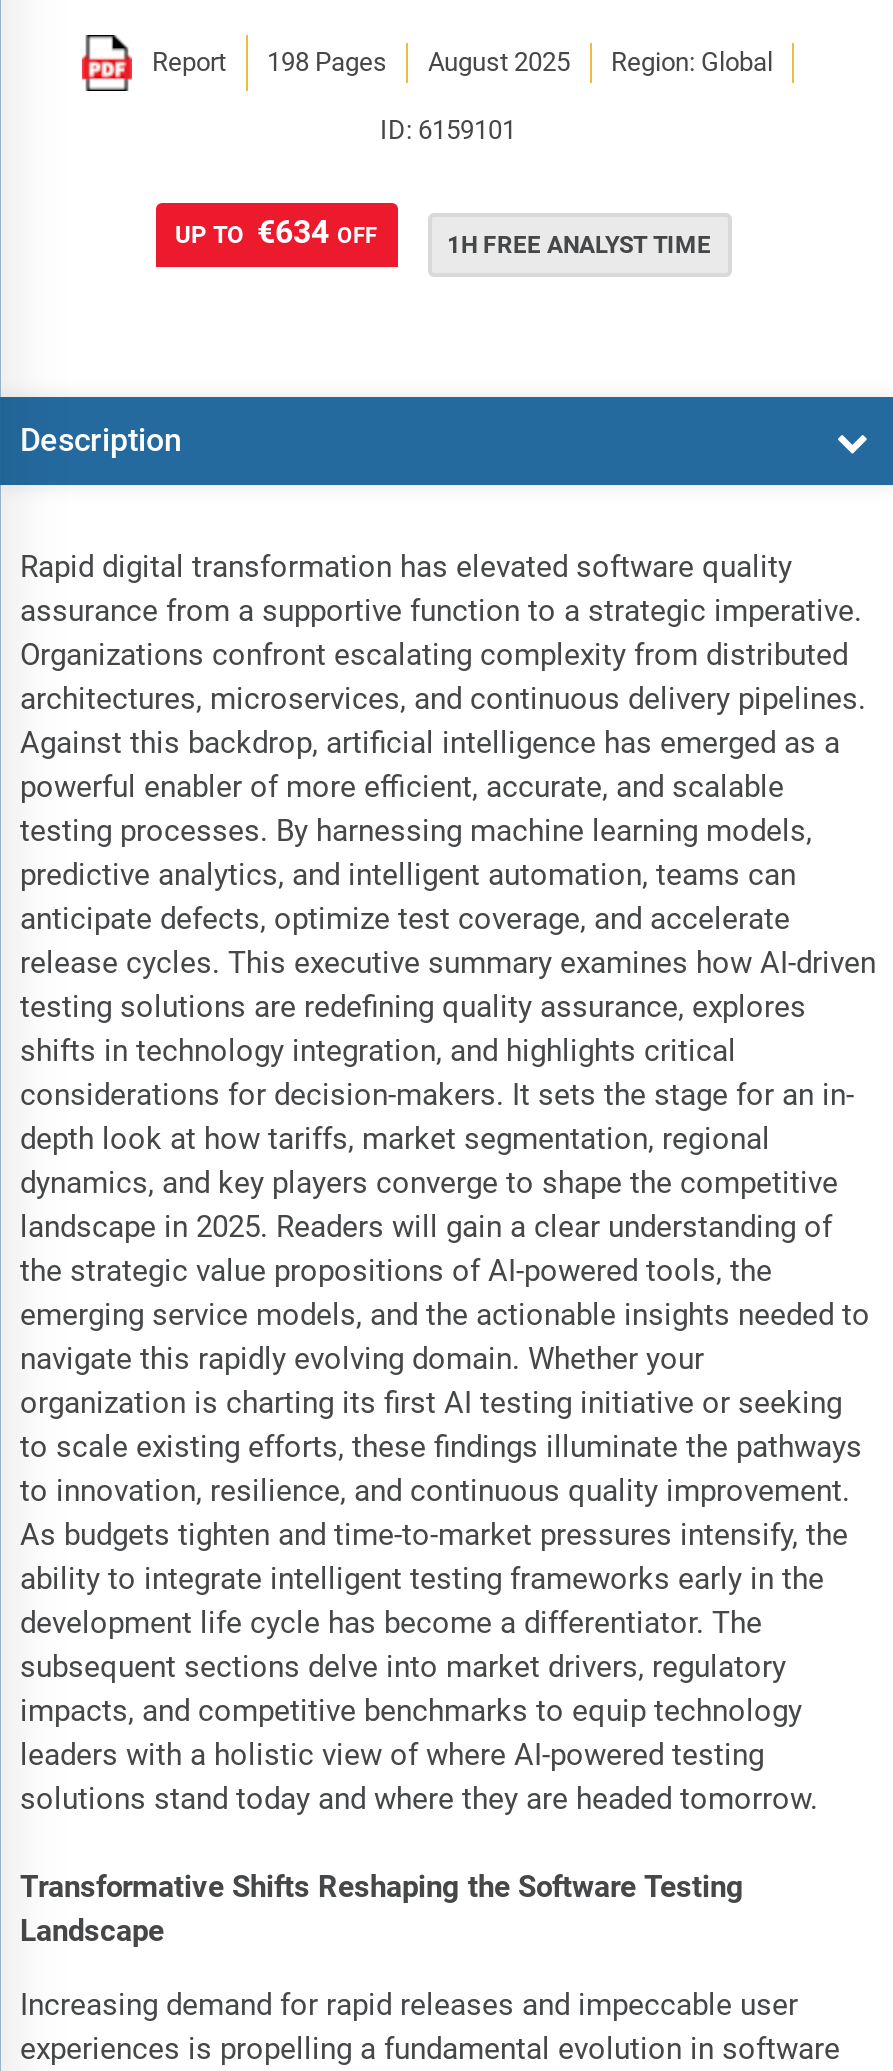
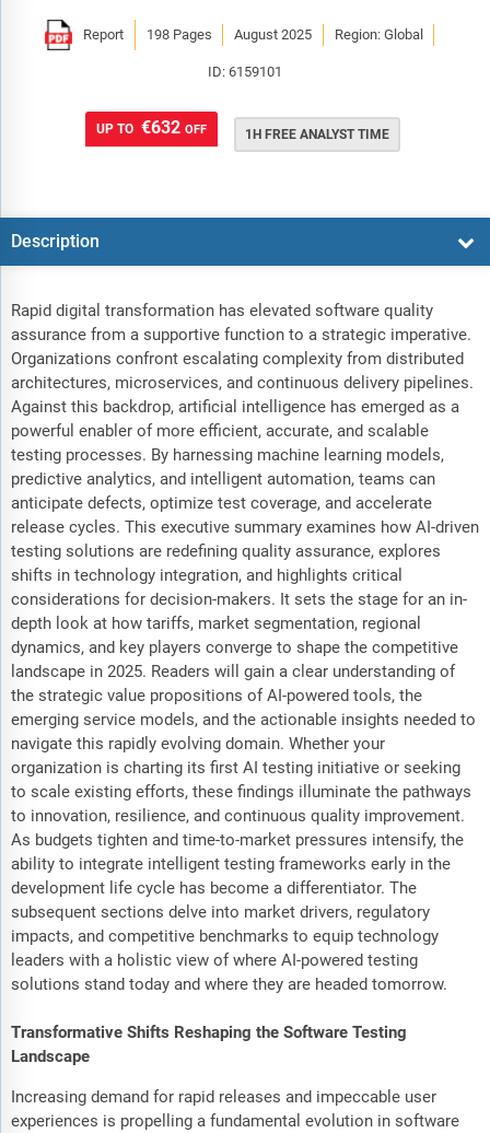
[175,212,377,250] UP TO €634 OFF -> [96,117,206,137] UP TO €632 OFF

